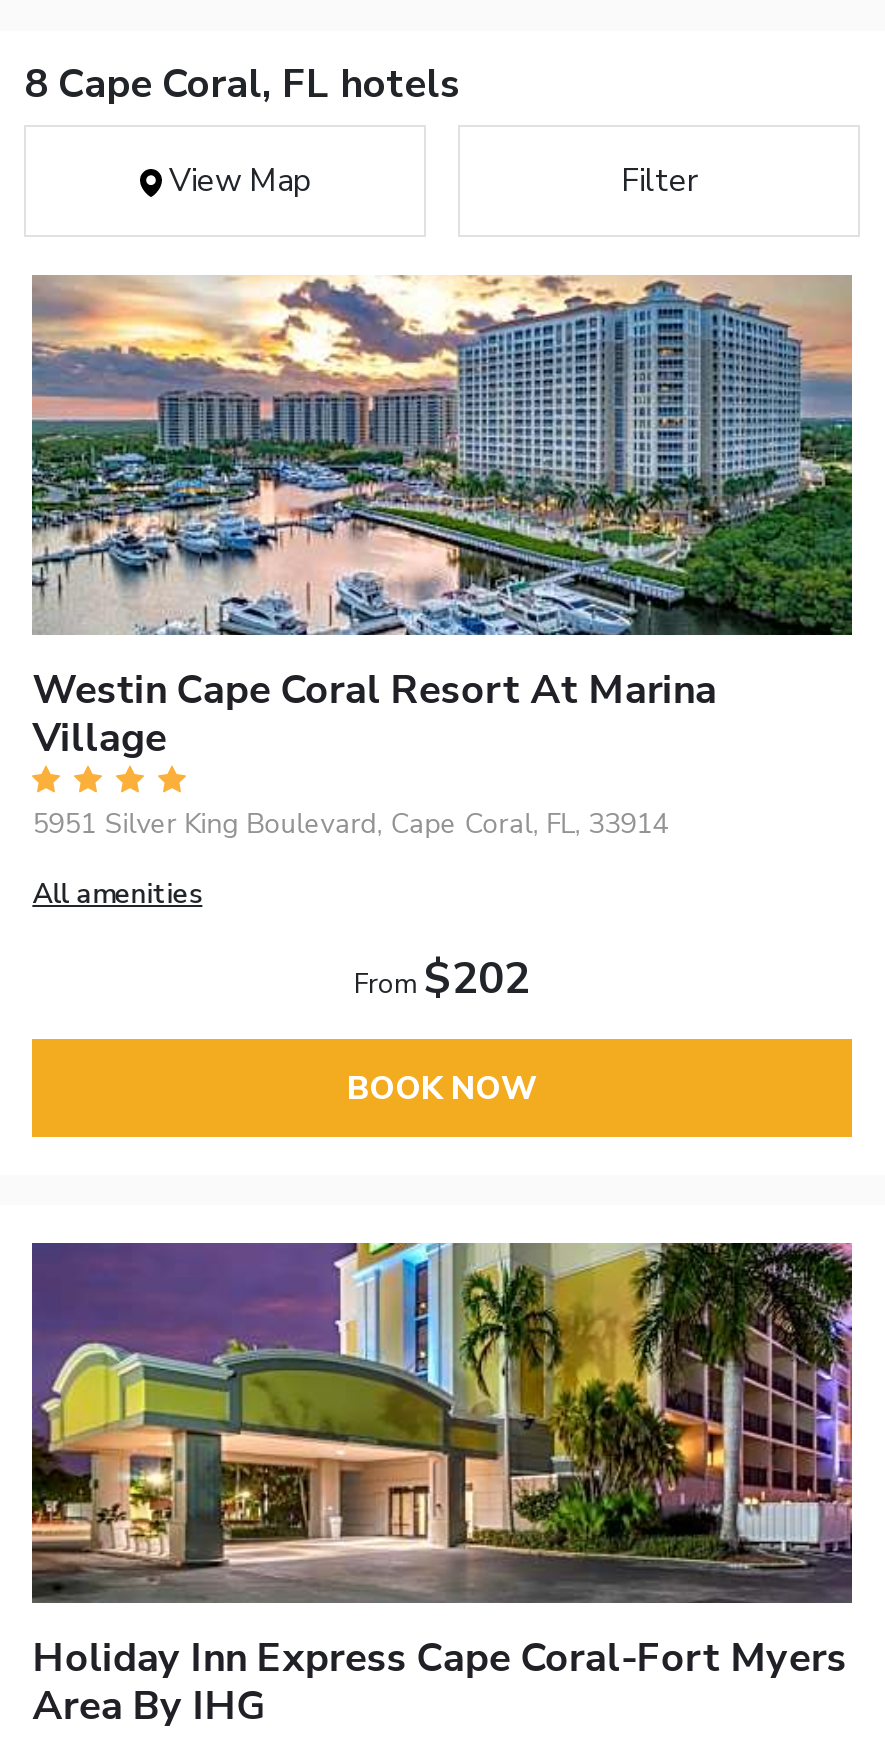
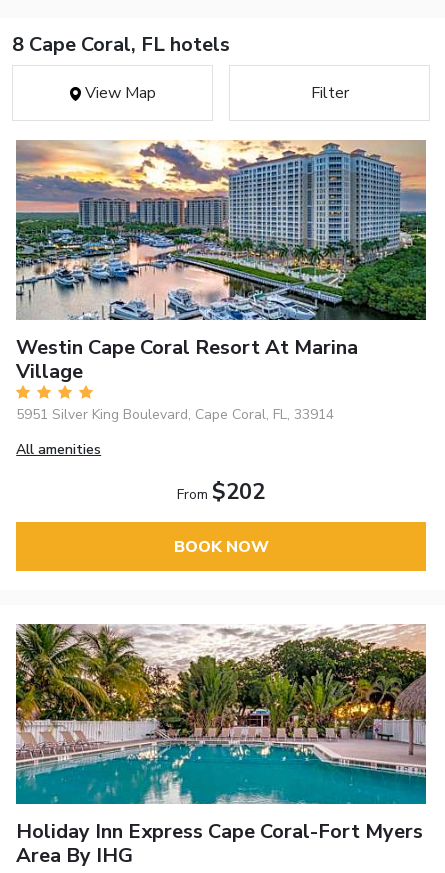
[30,1241,854,1605] [image] -> [15,624,427,805] [image]

